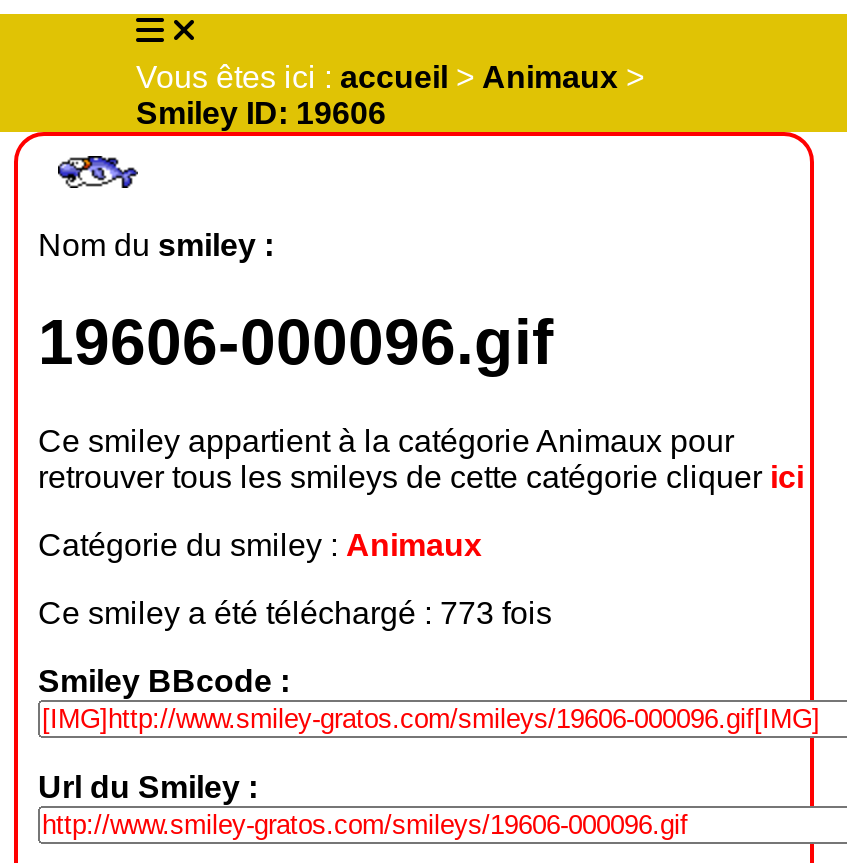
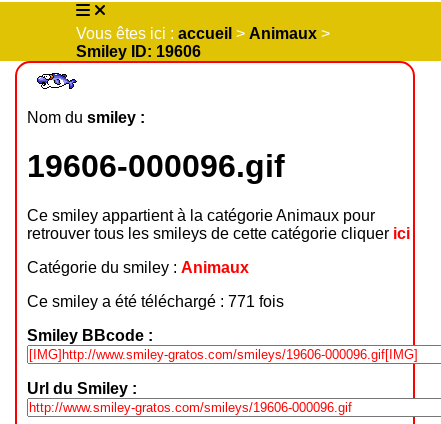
[38,596,552,630] Ce smiley a été téléchargé : 773 fois -> [27,293,284,310] Ce smiley a été téléchargé : 771 fois

